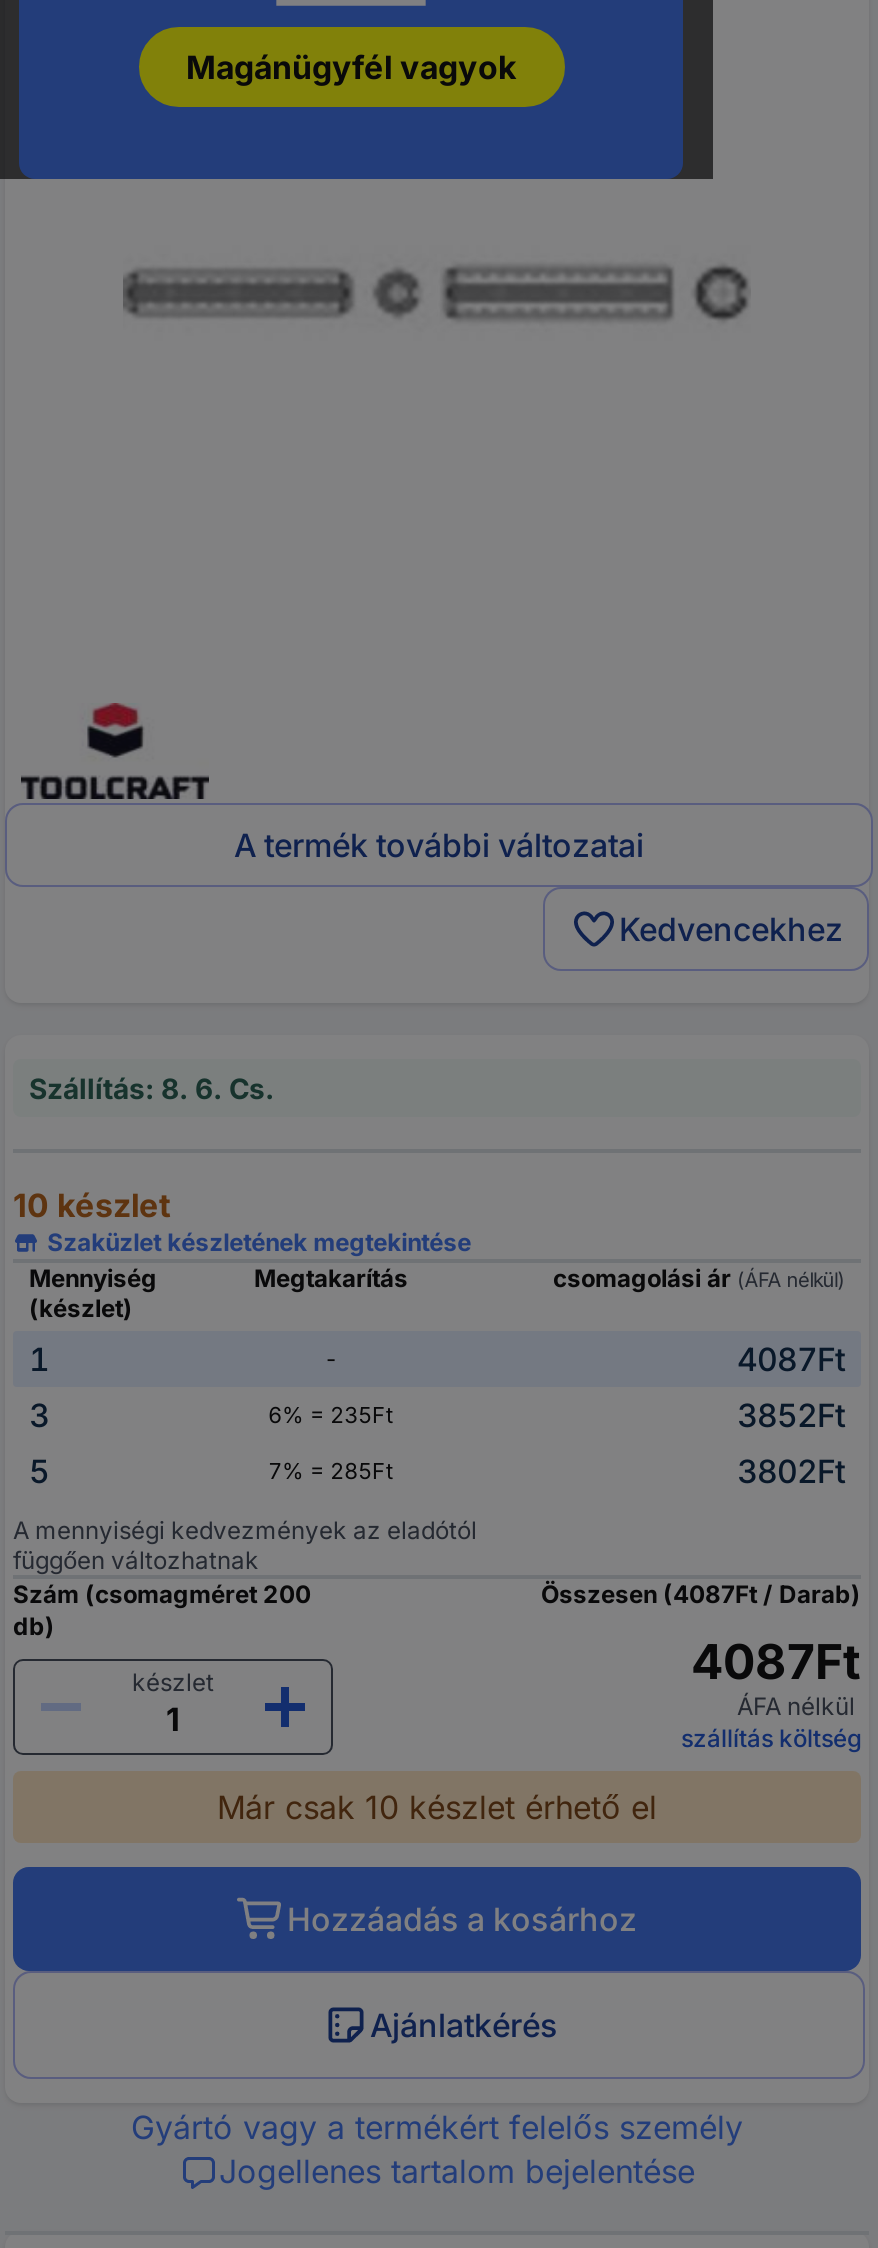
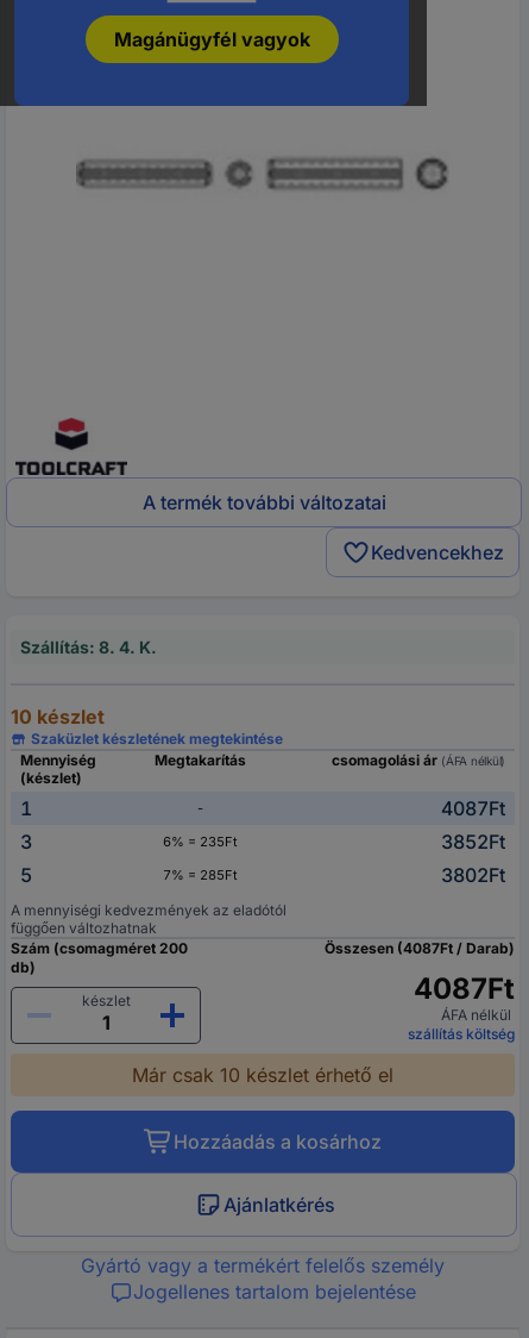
[29,1072,275,1106] Szállítás: 8. 6. Cs. -> [20,637,157,658] Szállítás: 8. 4. K.

